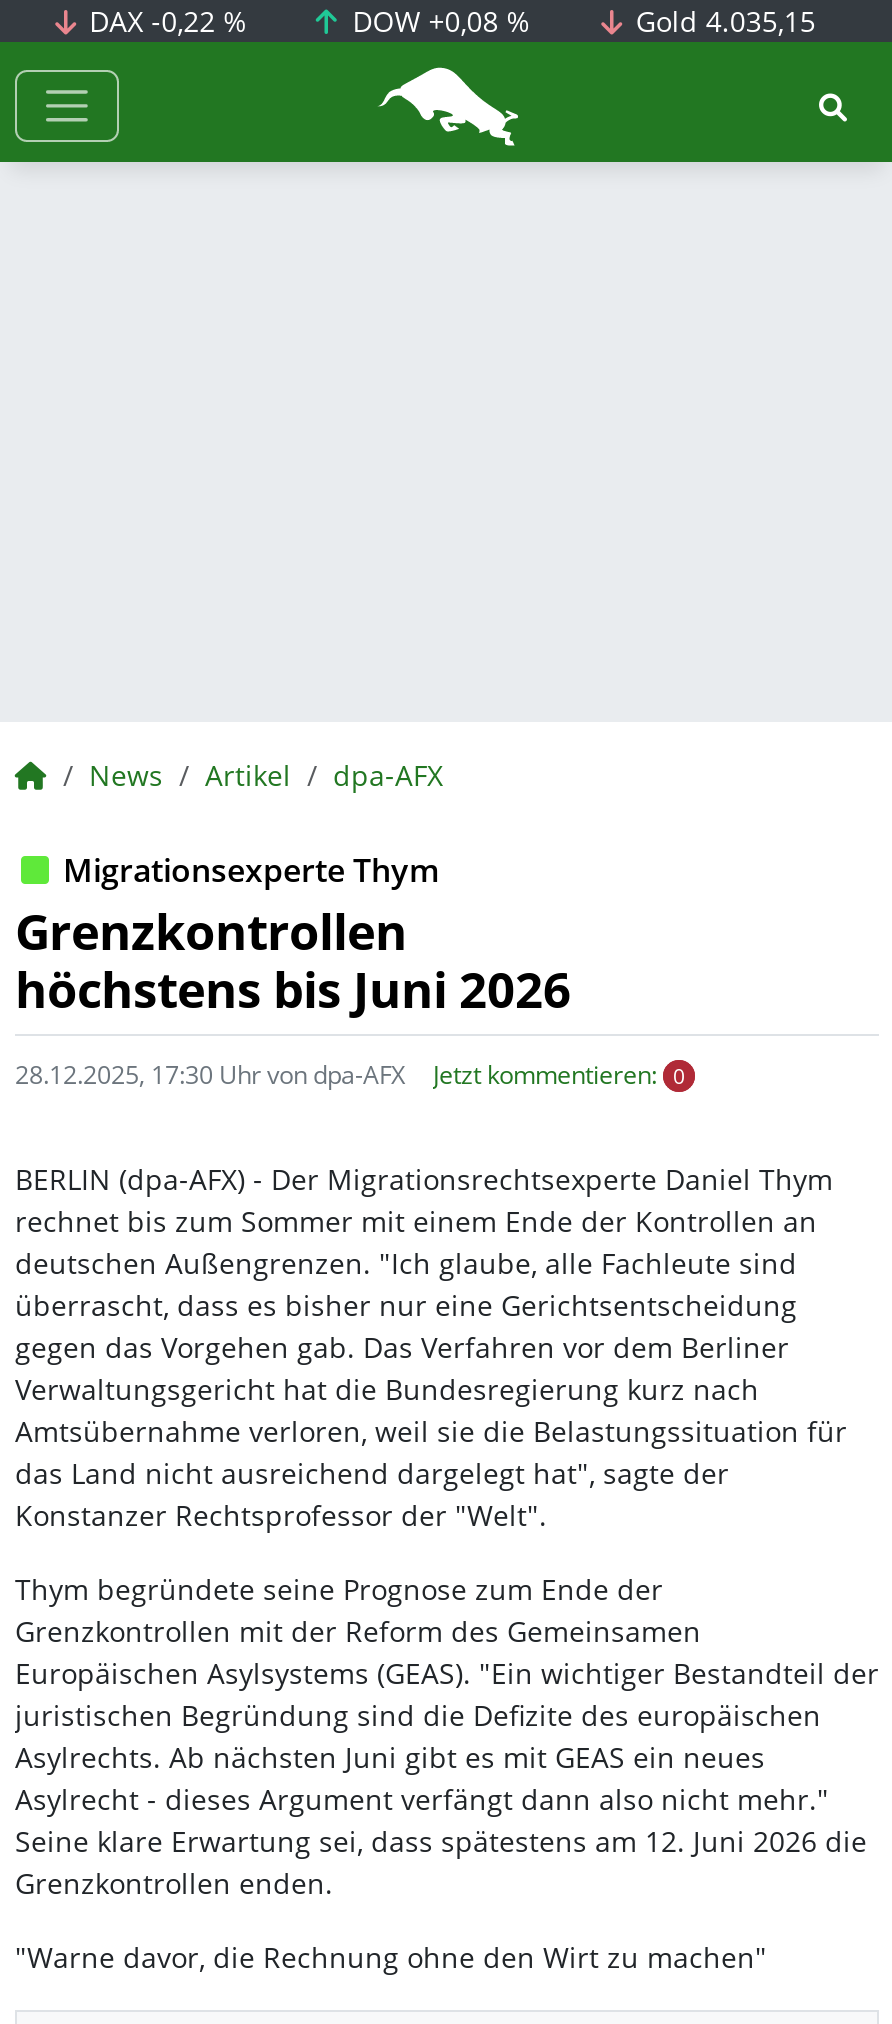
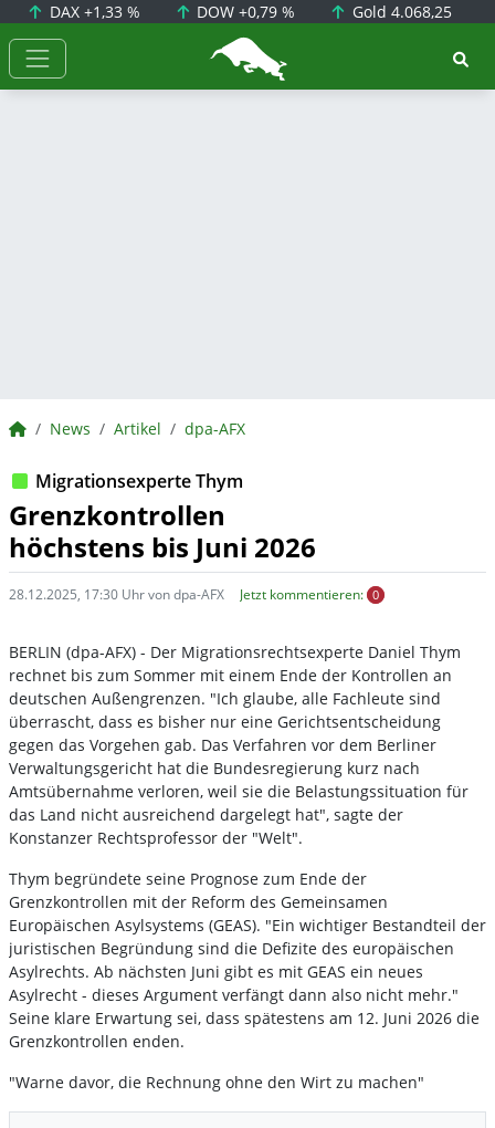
[81,2,247,40] DAX -0,22 % -> [45,1,140,22] DAX +1,33 %
[344,2,530,40] DOW +0,08 % -> [192,1,295,22] DOW +0,79 %
[628,2,816,40] Gold 4.035,15 -> [348,1,452,22] Gold 4.068,25

